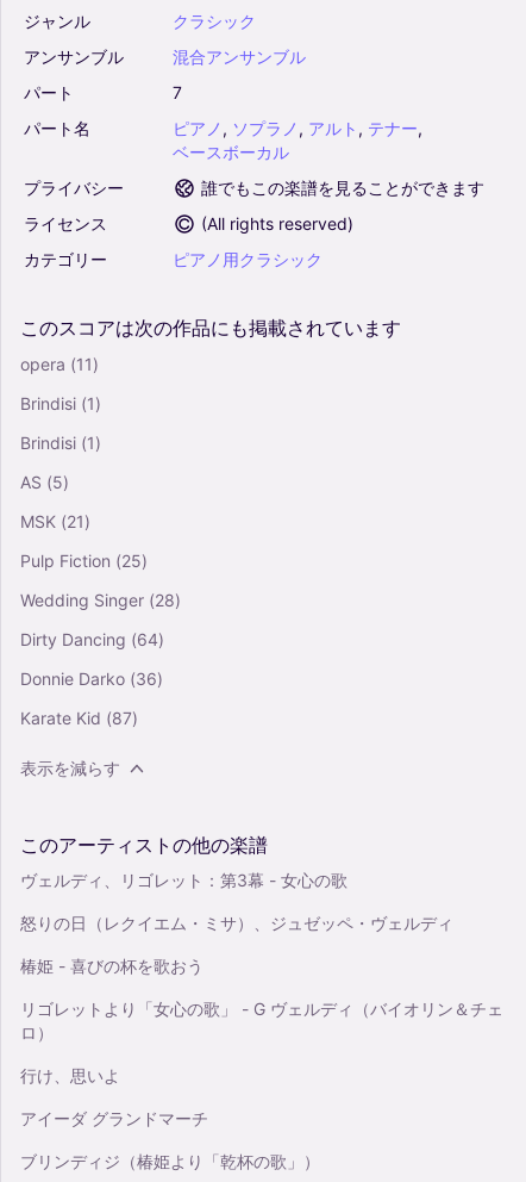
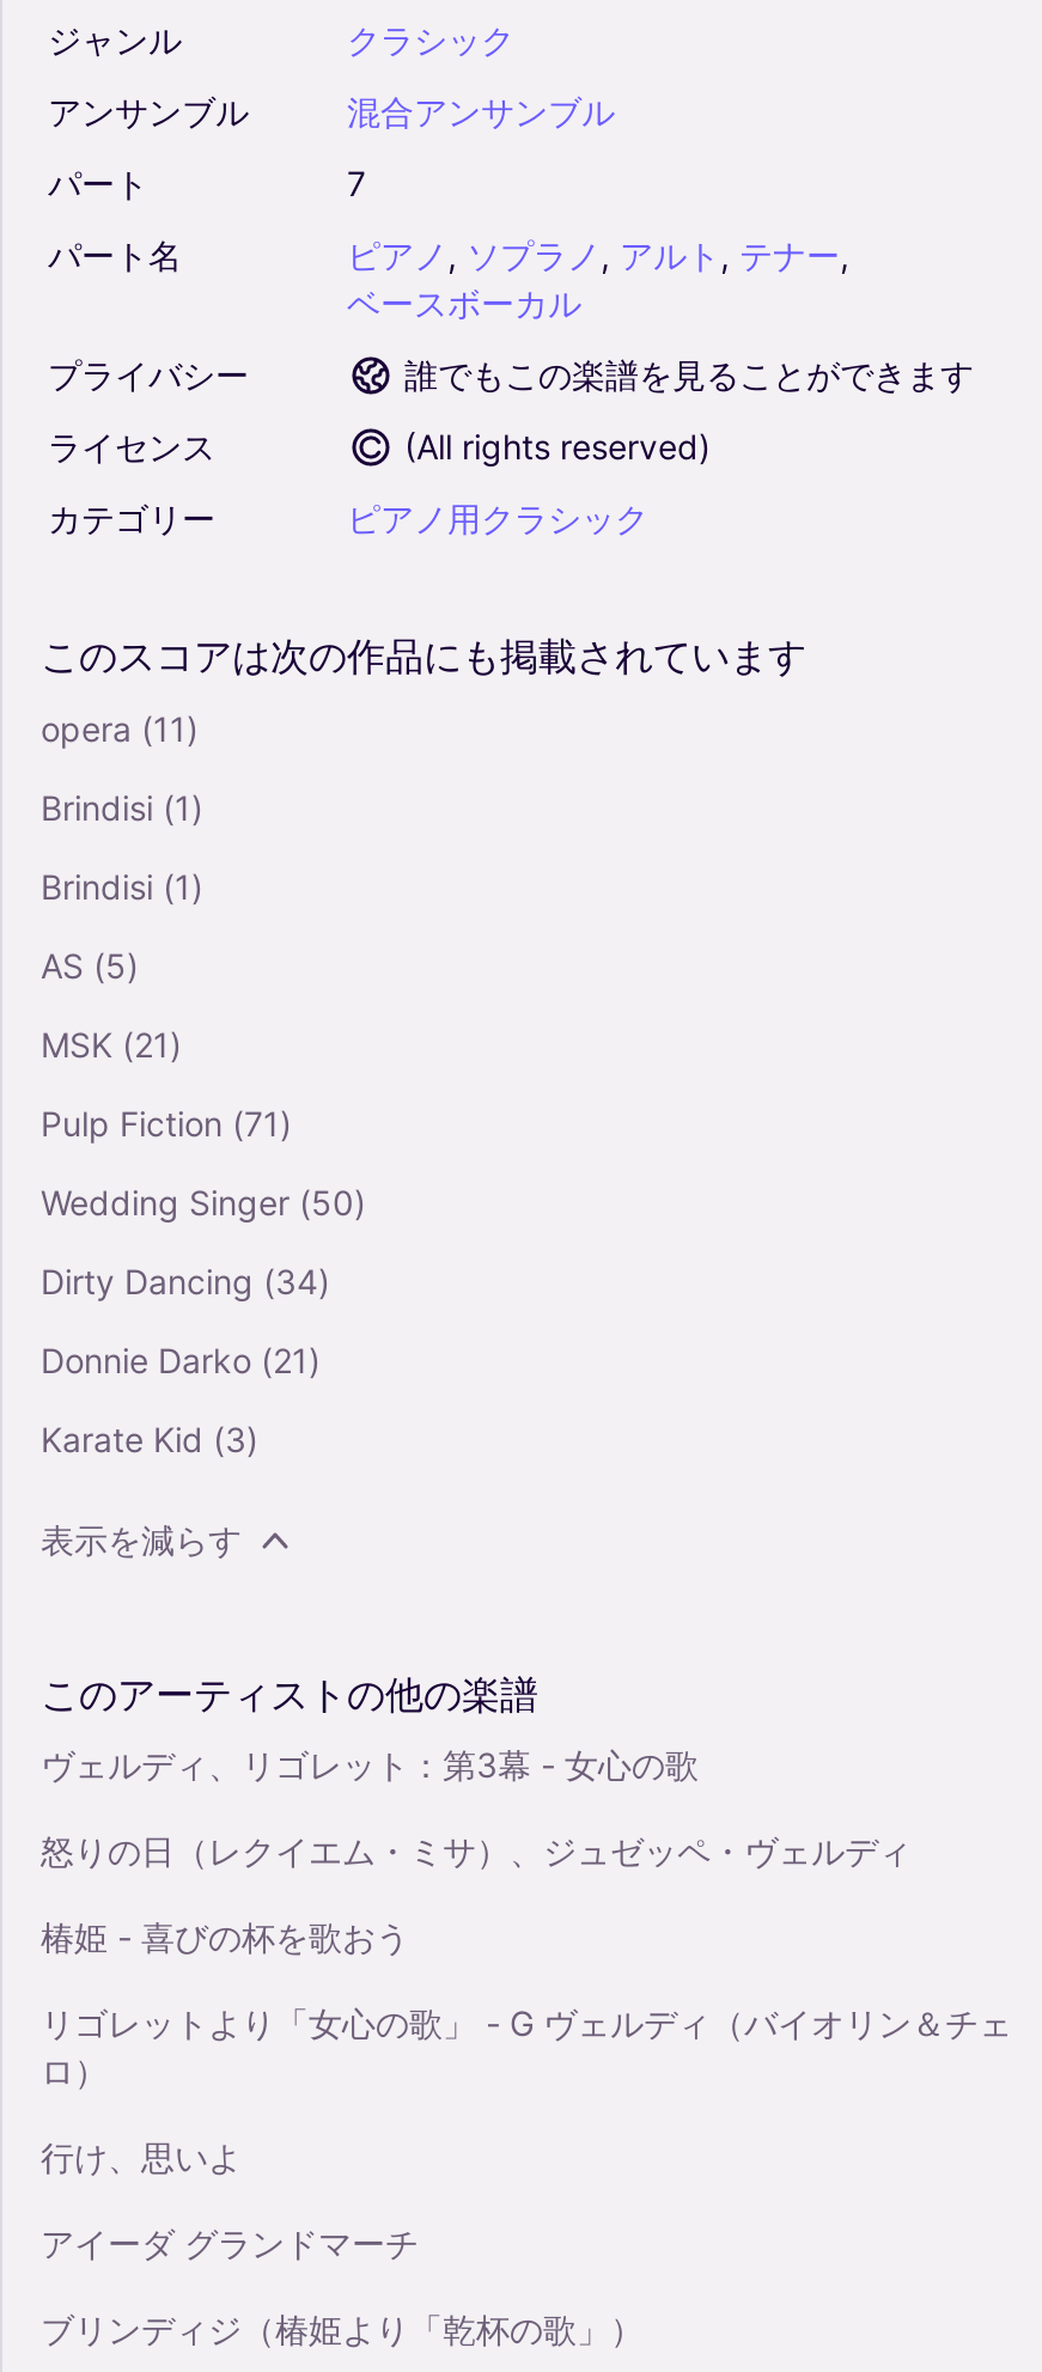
[20,550,148,571] Pulp Fiction (25) -> [41,1102,292,1143] Pulp Fiction (71)
[20,590,181,610] Wedding Singer (28) -> [41,1181,366,1222] Wedding Singer (50)
[20,629,164,649] Dirty Dancing (64) -> [41,1260,330,1301] Dirty Dancing (34)
[20,668,163,688] Donnie Darko (36) -> [41,1339,321,1380] Donnie Darko (21)
[20,708,138,728] Karate Kid (87) -> [41,1418,258,1459] Karate Kid (3)

